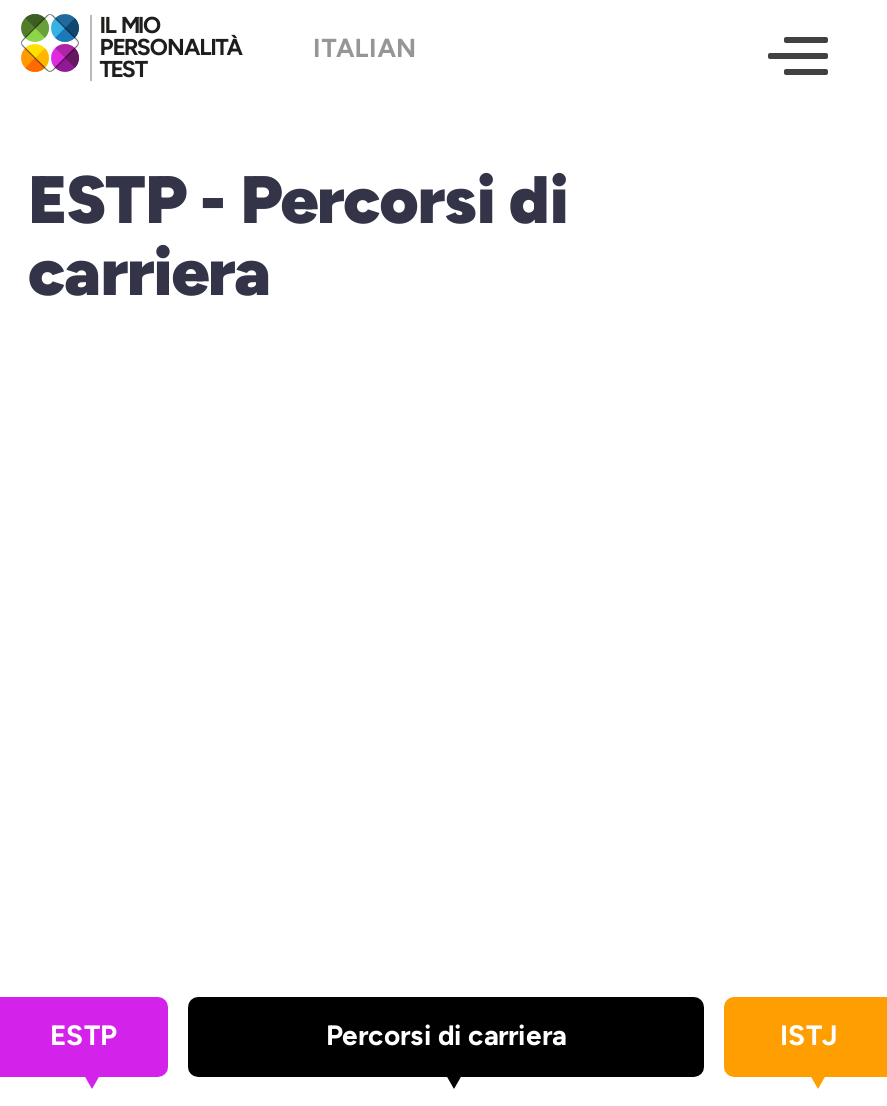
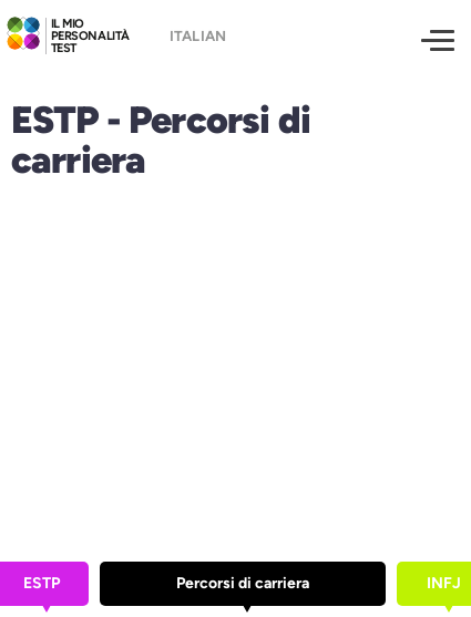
[780,1019,838,1053] ISTJ -> [427,574,461,593] INFJ

